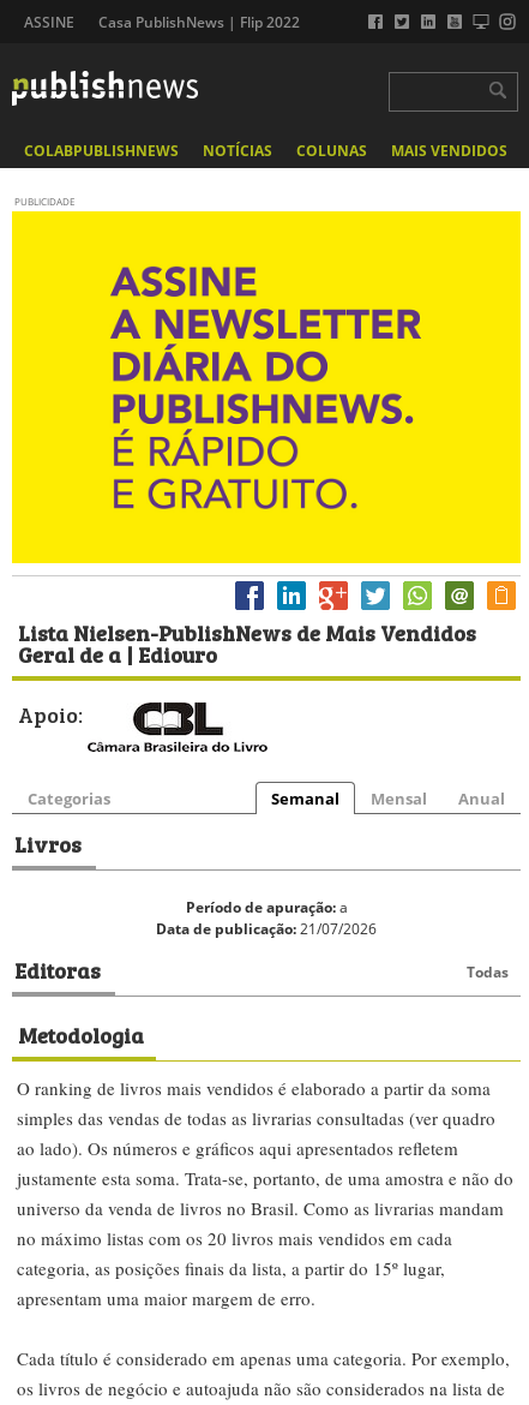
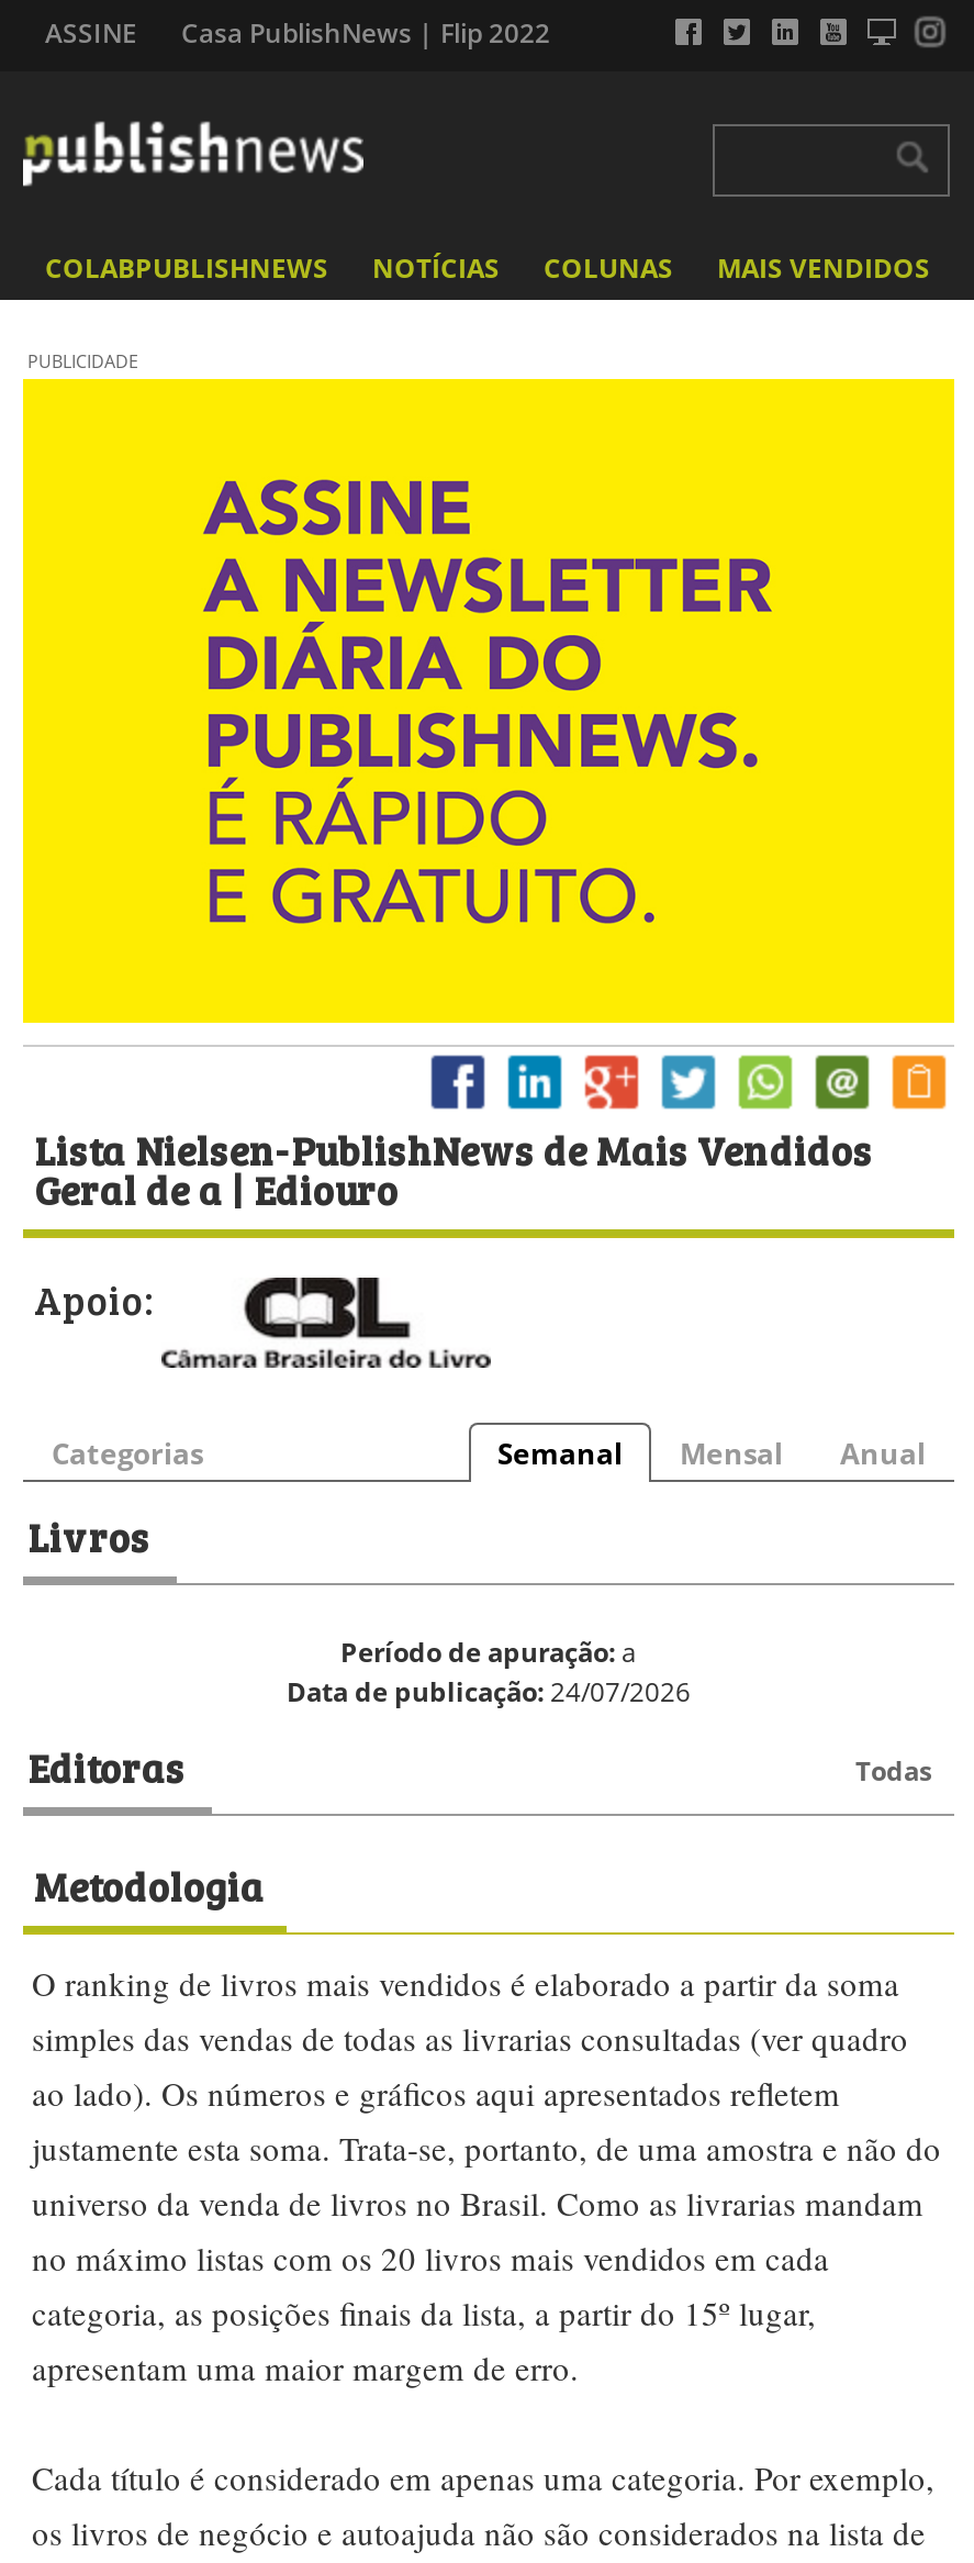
[156,919,377,940] Data de publicação: 21/07/2026 -> [287,1674,691,1711] Data de publicação: 24/07/2026

